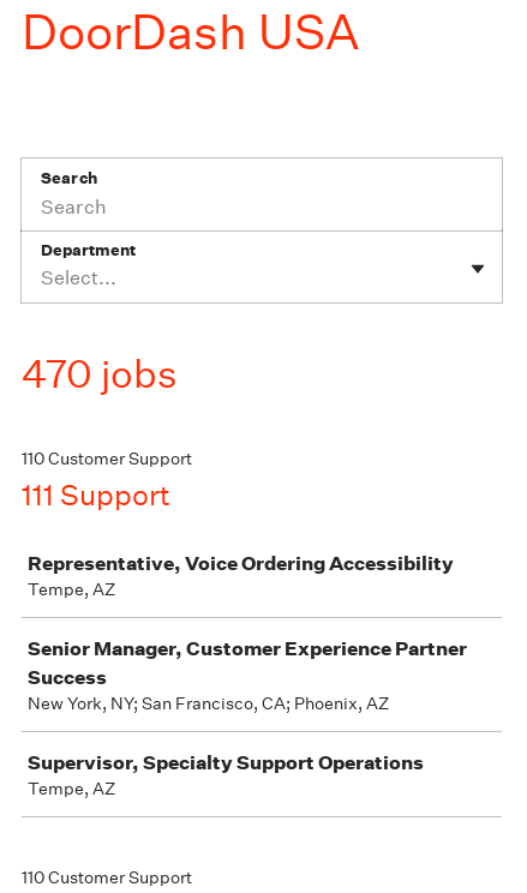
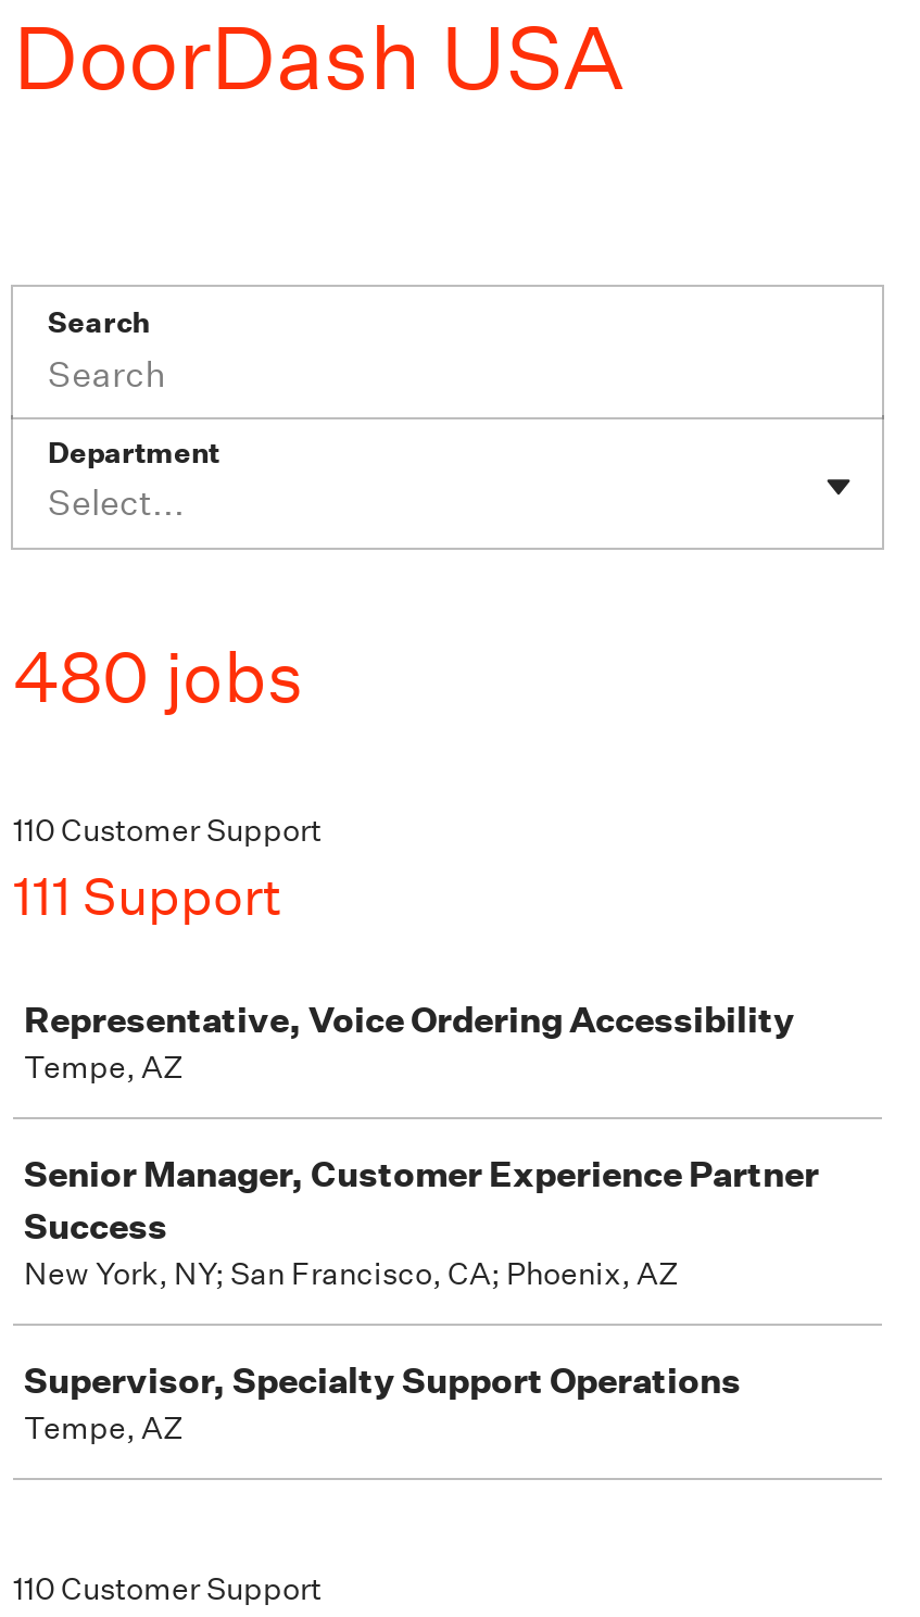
[22,350,178,397] 470 jobs -> [13,635,304,719] 480 jobs

